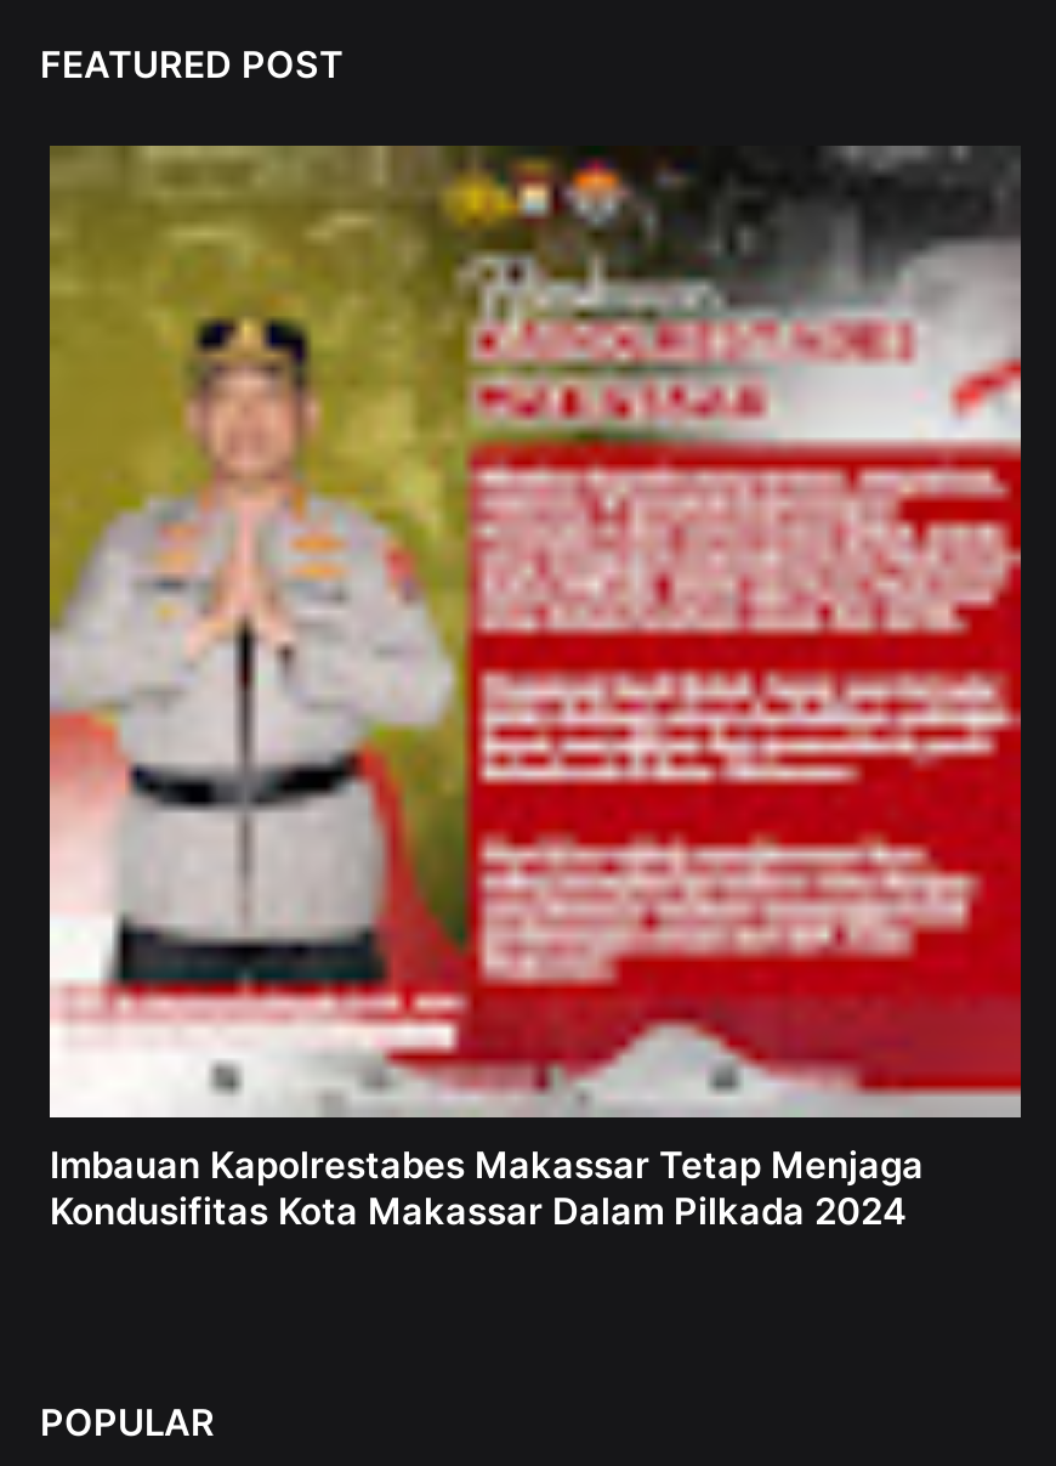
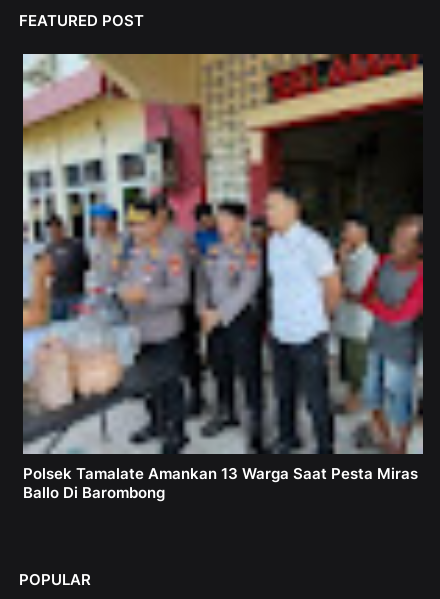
[47,143,1023,1233] [image] | Imbauan Kapolrestabes Makassar Tetap Menjaga | Kondusifitas Kota Makassar Dalam Pilkada 2024 -> [22,53,424,502] [image] | Polsek Tamalate Amankan 13 Warga Saat Pesta Miras | Ballo Di Barombong

